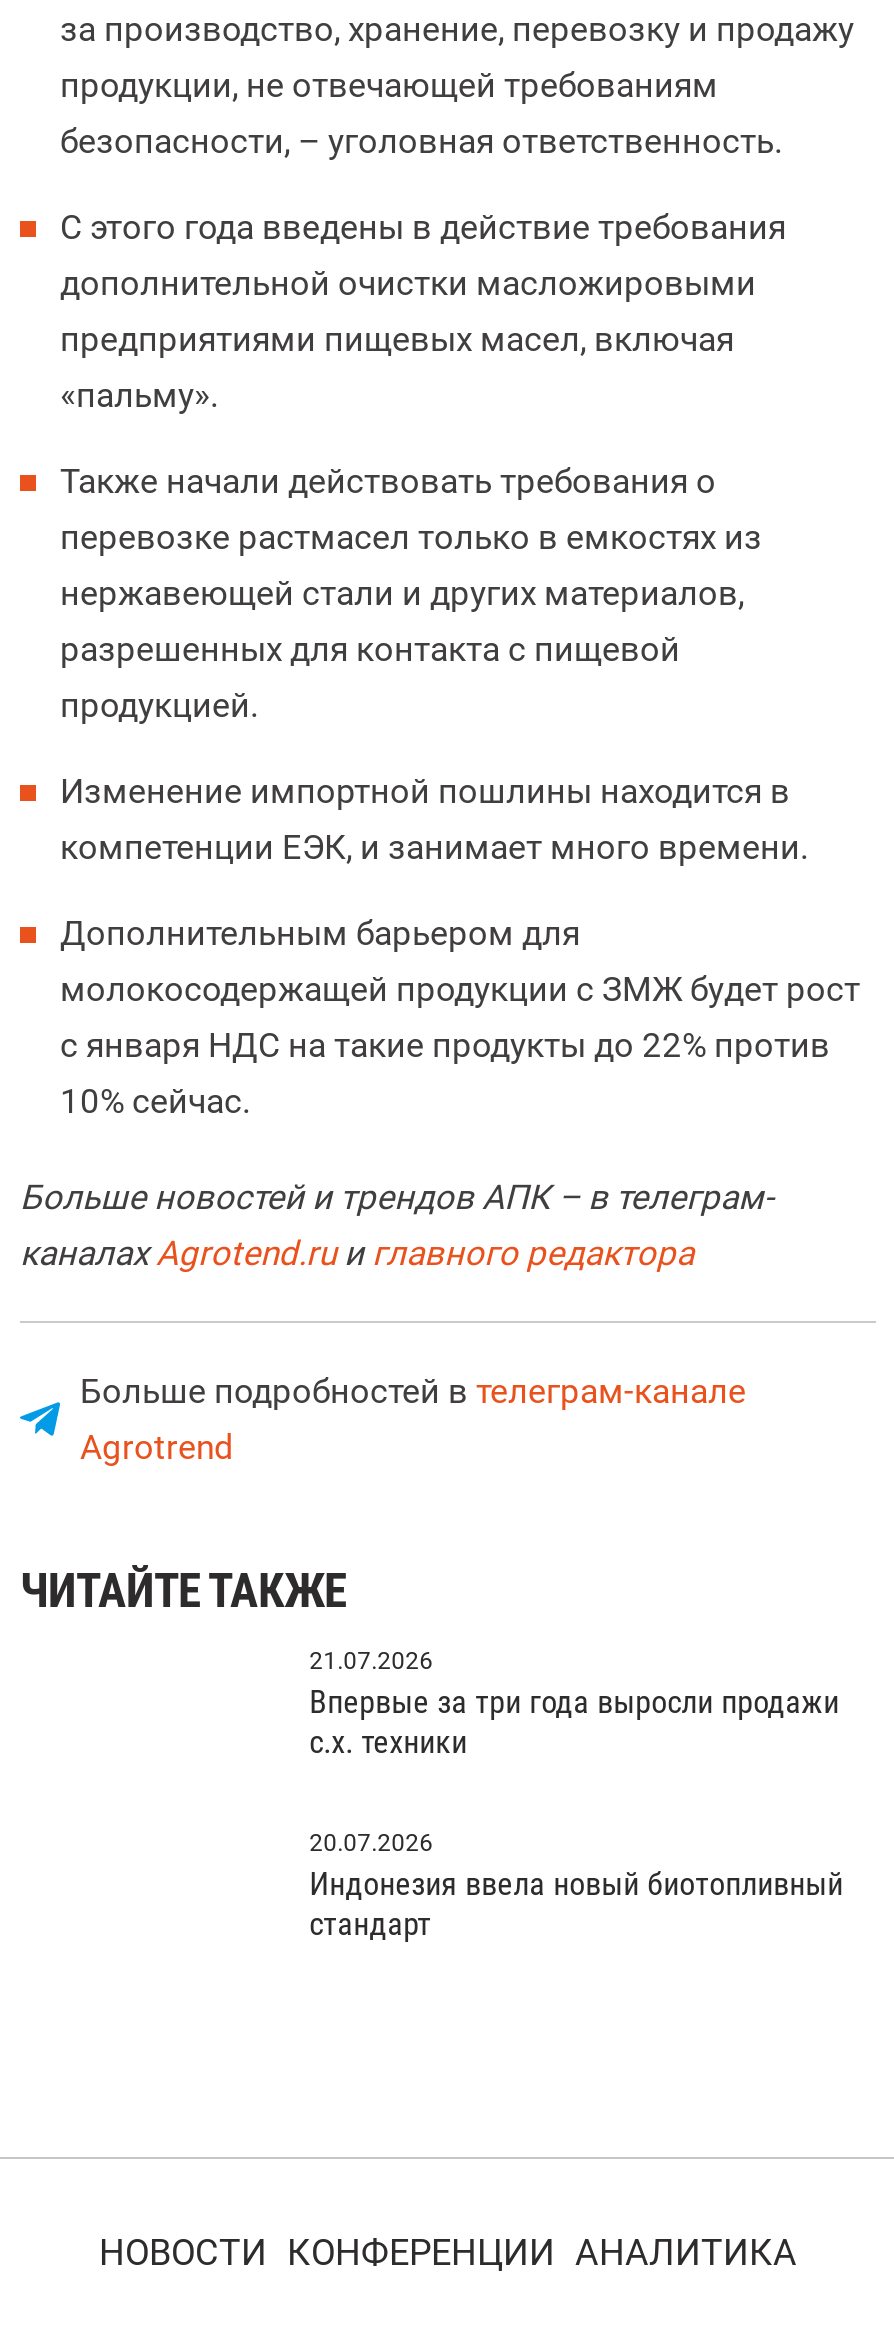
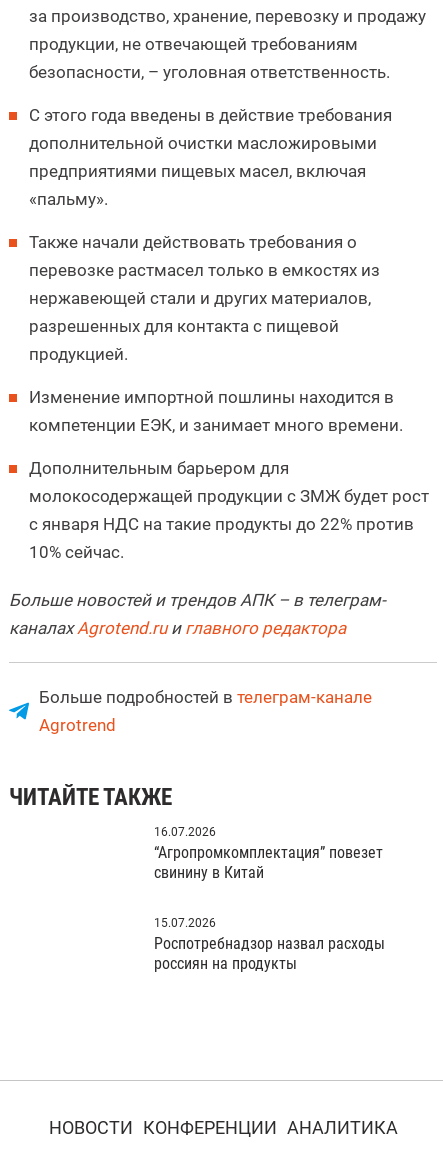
[309,1647,433,1675] 21.07.2026 -> [154,825,216,839] 16.07.2026
[309,1683,839,1761] Впервые за три года выросли продажи | с.х. техники -> [154,843,383,882] “Агропромкомплектация” повезет | свинину в Китай
[309,1829,433,1857] 20.07.2026 -> [154,916,216,930] 15.07.2026
[309,1865,843,1943] Индонезия ввела новый биотопливный | стандарт -> [154,934,385,973] Роспотребнадзор назвал расходы | россиян на продукты

